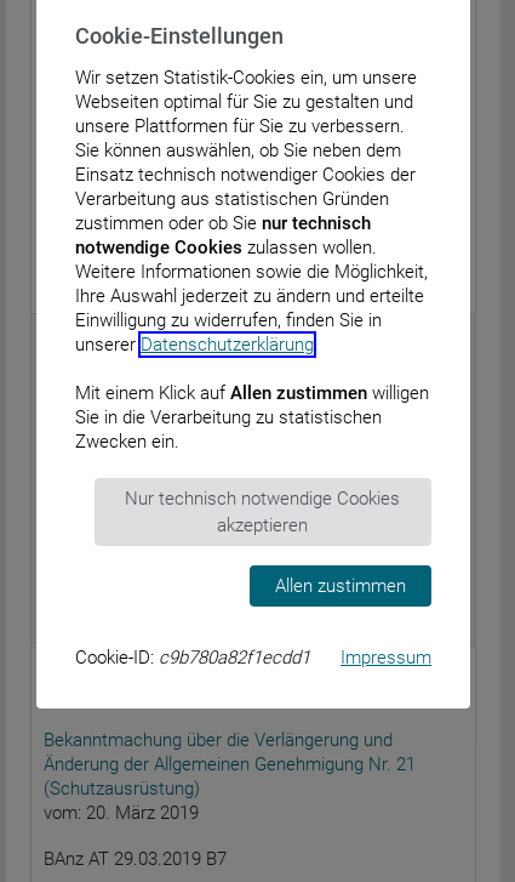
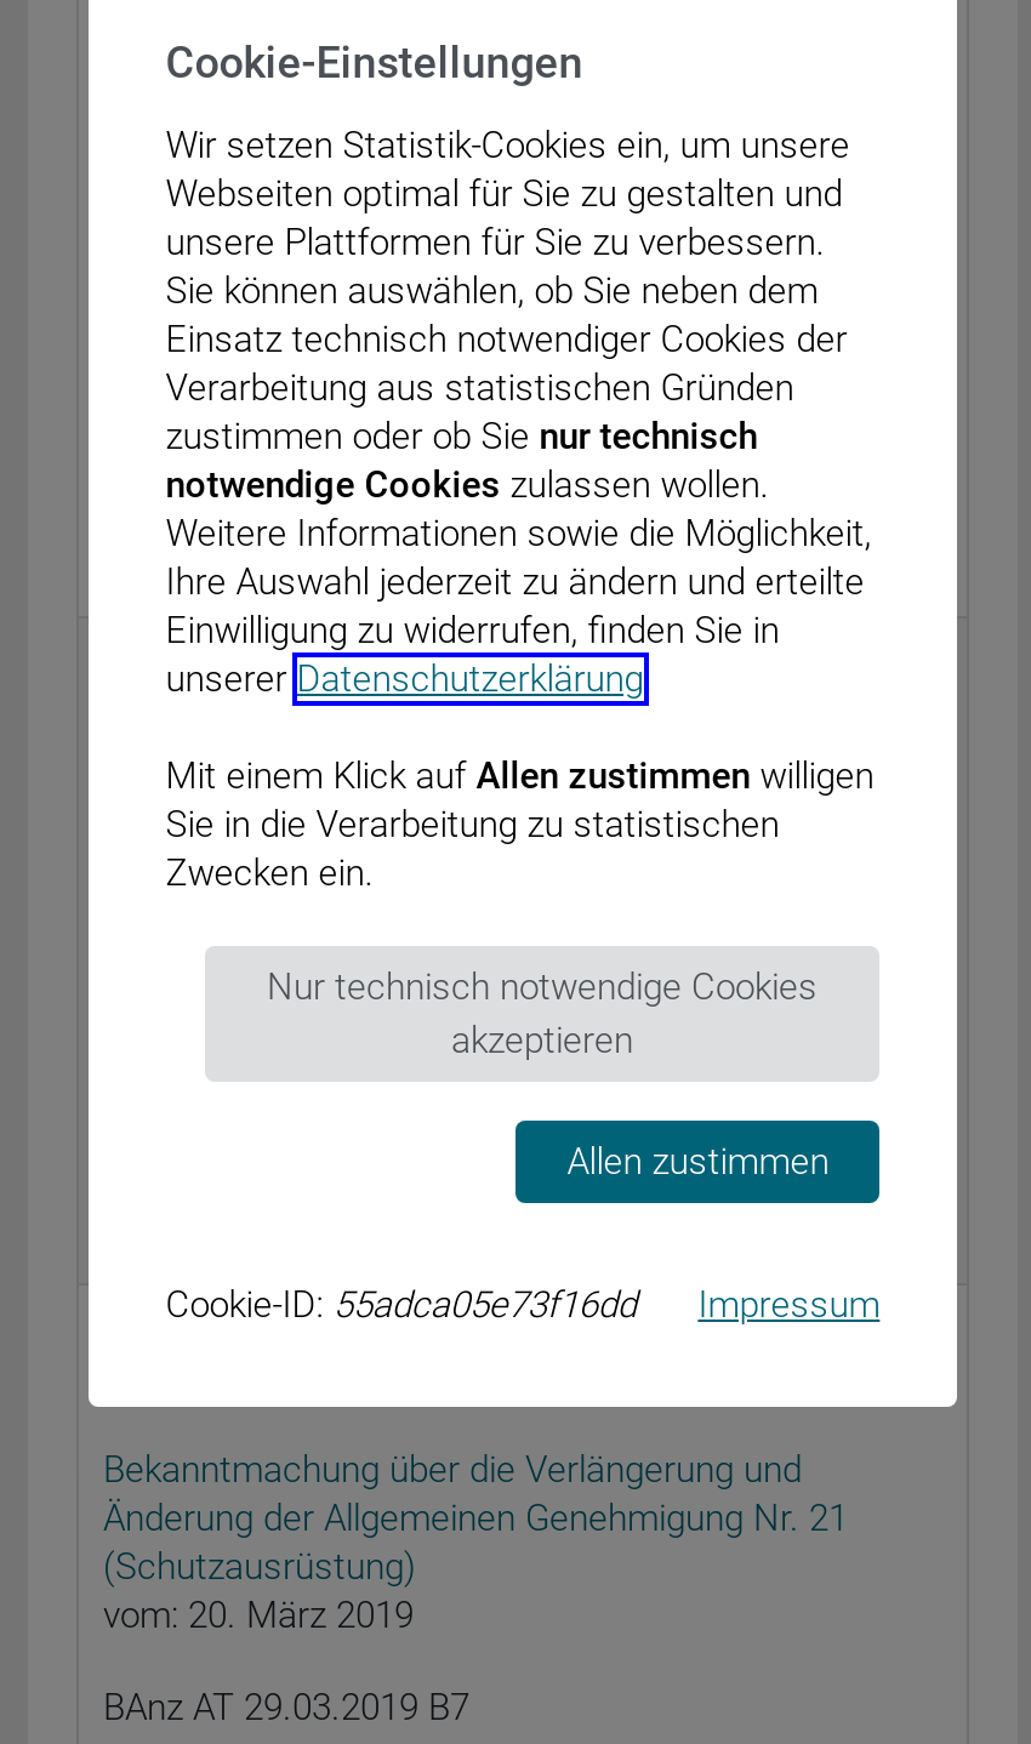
[75,647,310,668] Cookie-ID: c9b780a82f1ecdd1 -> [166,1283,636,1327] Cookie-ID: 55adca05e73f16dd

